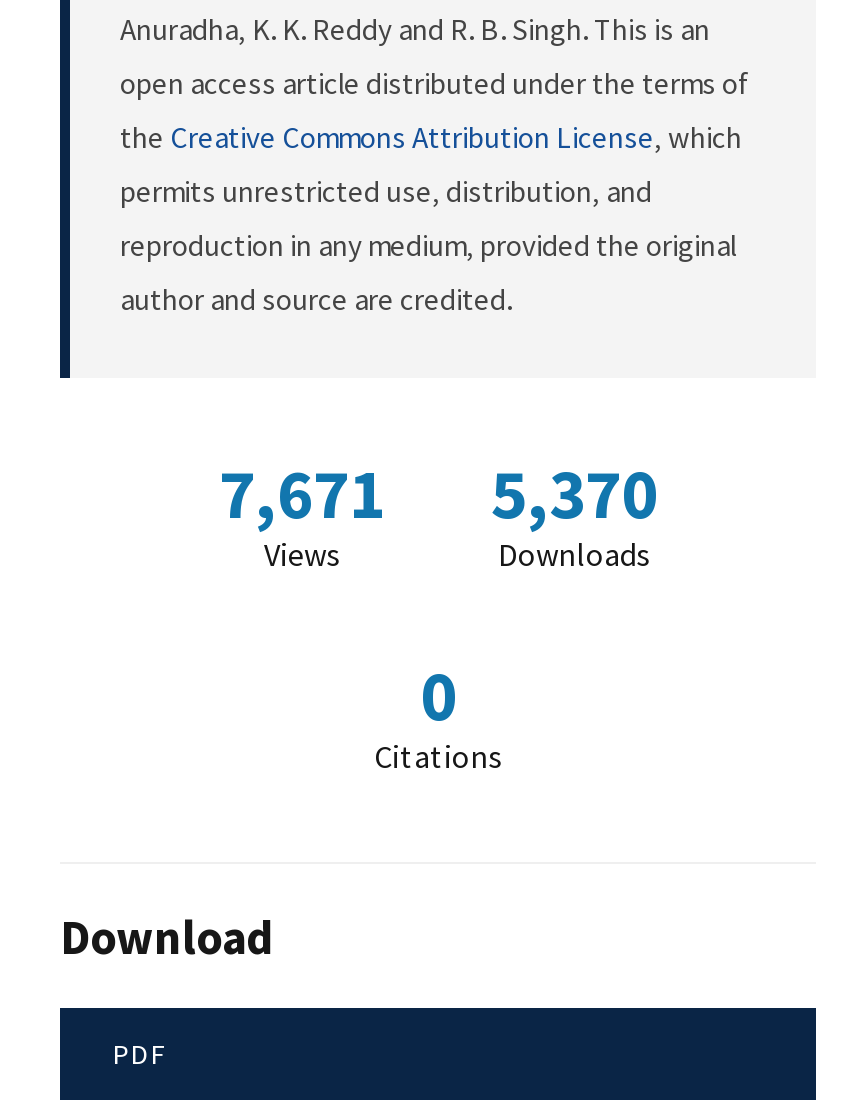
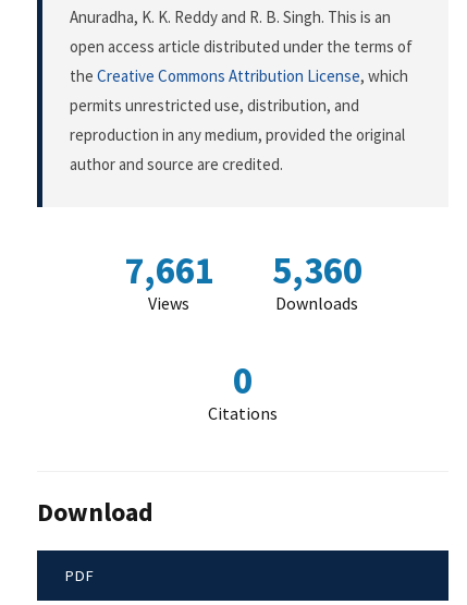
[219,451,385,539] 7,671 -> [124,247,214,295] 7,661
[491,451,657,539] 5,370 -> [272,247,362,295] 5,360

